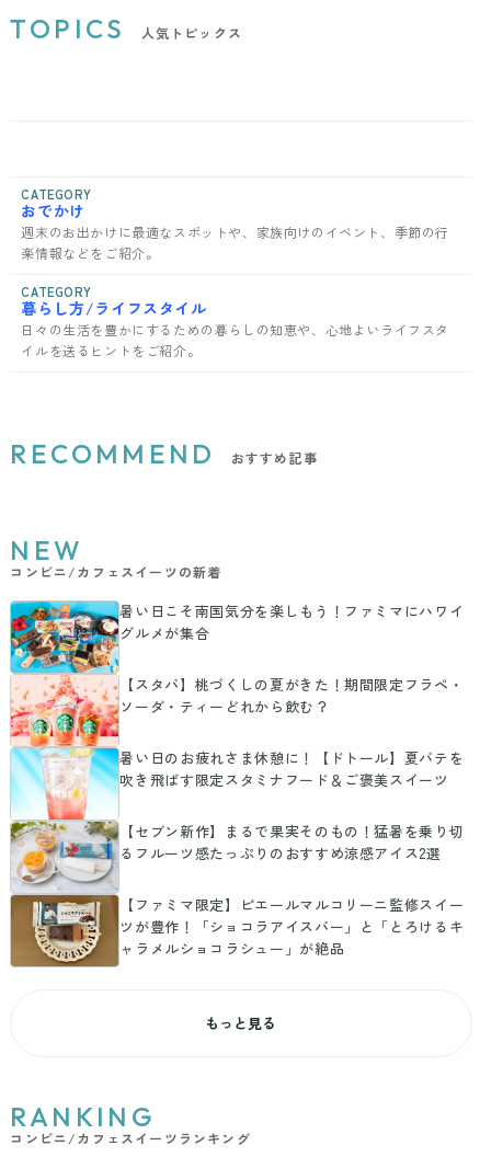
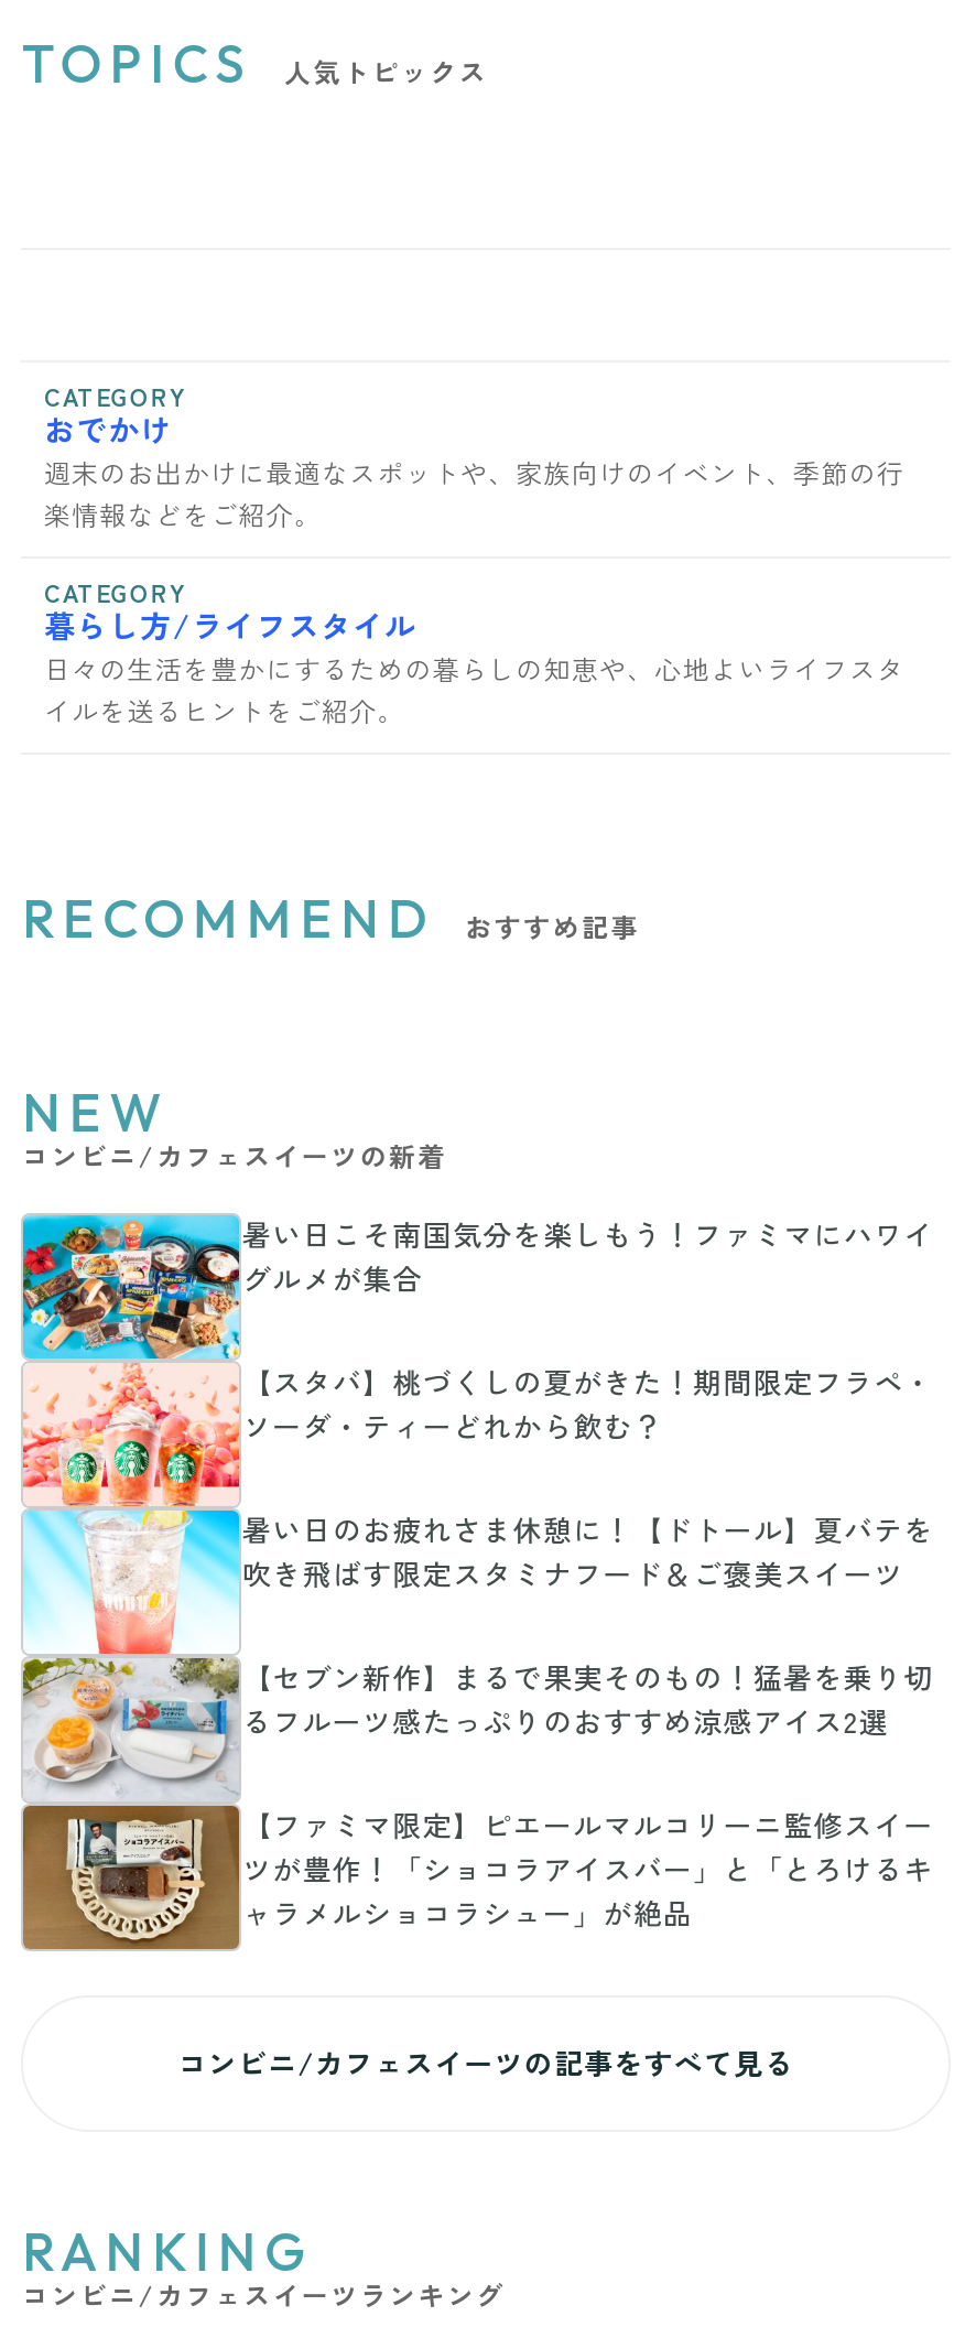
[205,1013,277,1034] もっと見る -> [178,2042,794,2084] コンビニ/カフェスイーツの記事をすべて見る

